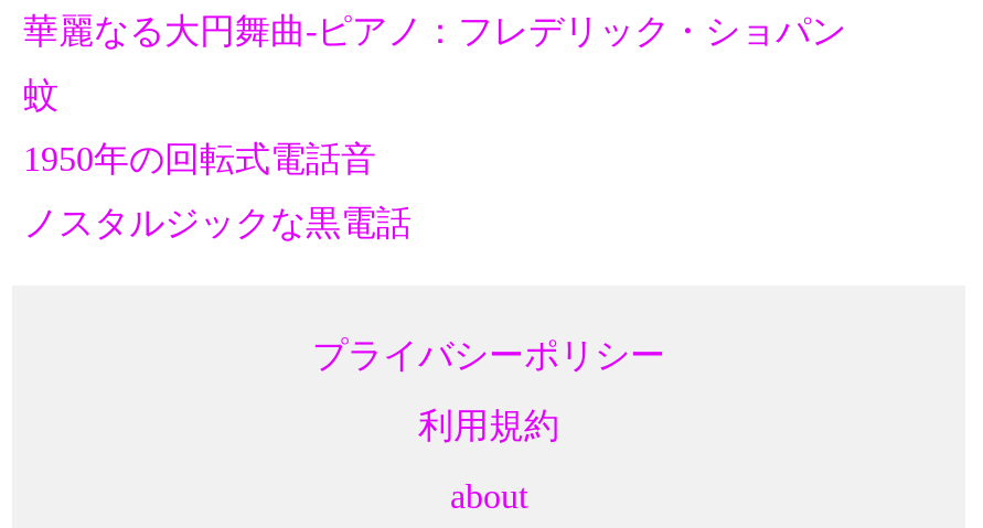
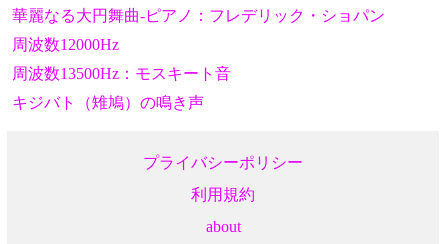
[23,76,58,114] 蚊 -> [12,36,119,53] 周波数12000Hz
[23,140,376,177] 1950年の回転式電話音 -> [12,65,231,82] 周波数13500Hz：モスキート音
[23,204,412,241] ノスタルジックな黒電話 -> [12,94,204,111] キジバト（雉鳩）の鳴き声

